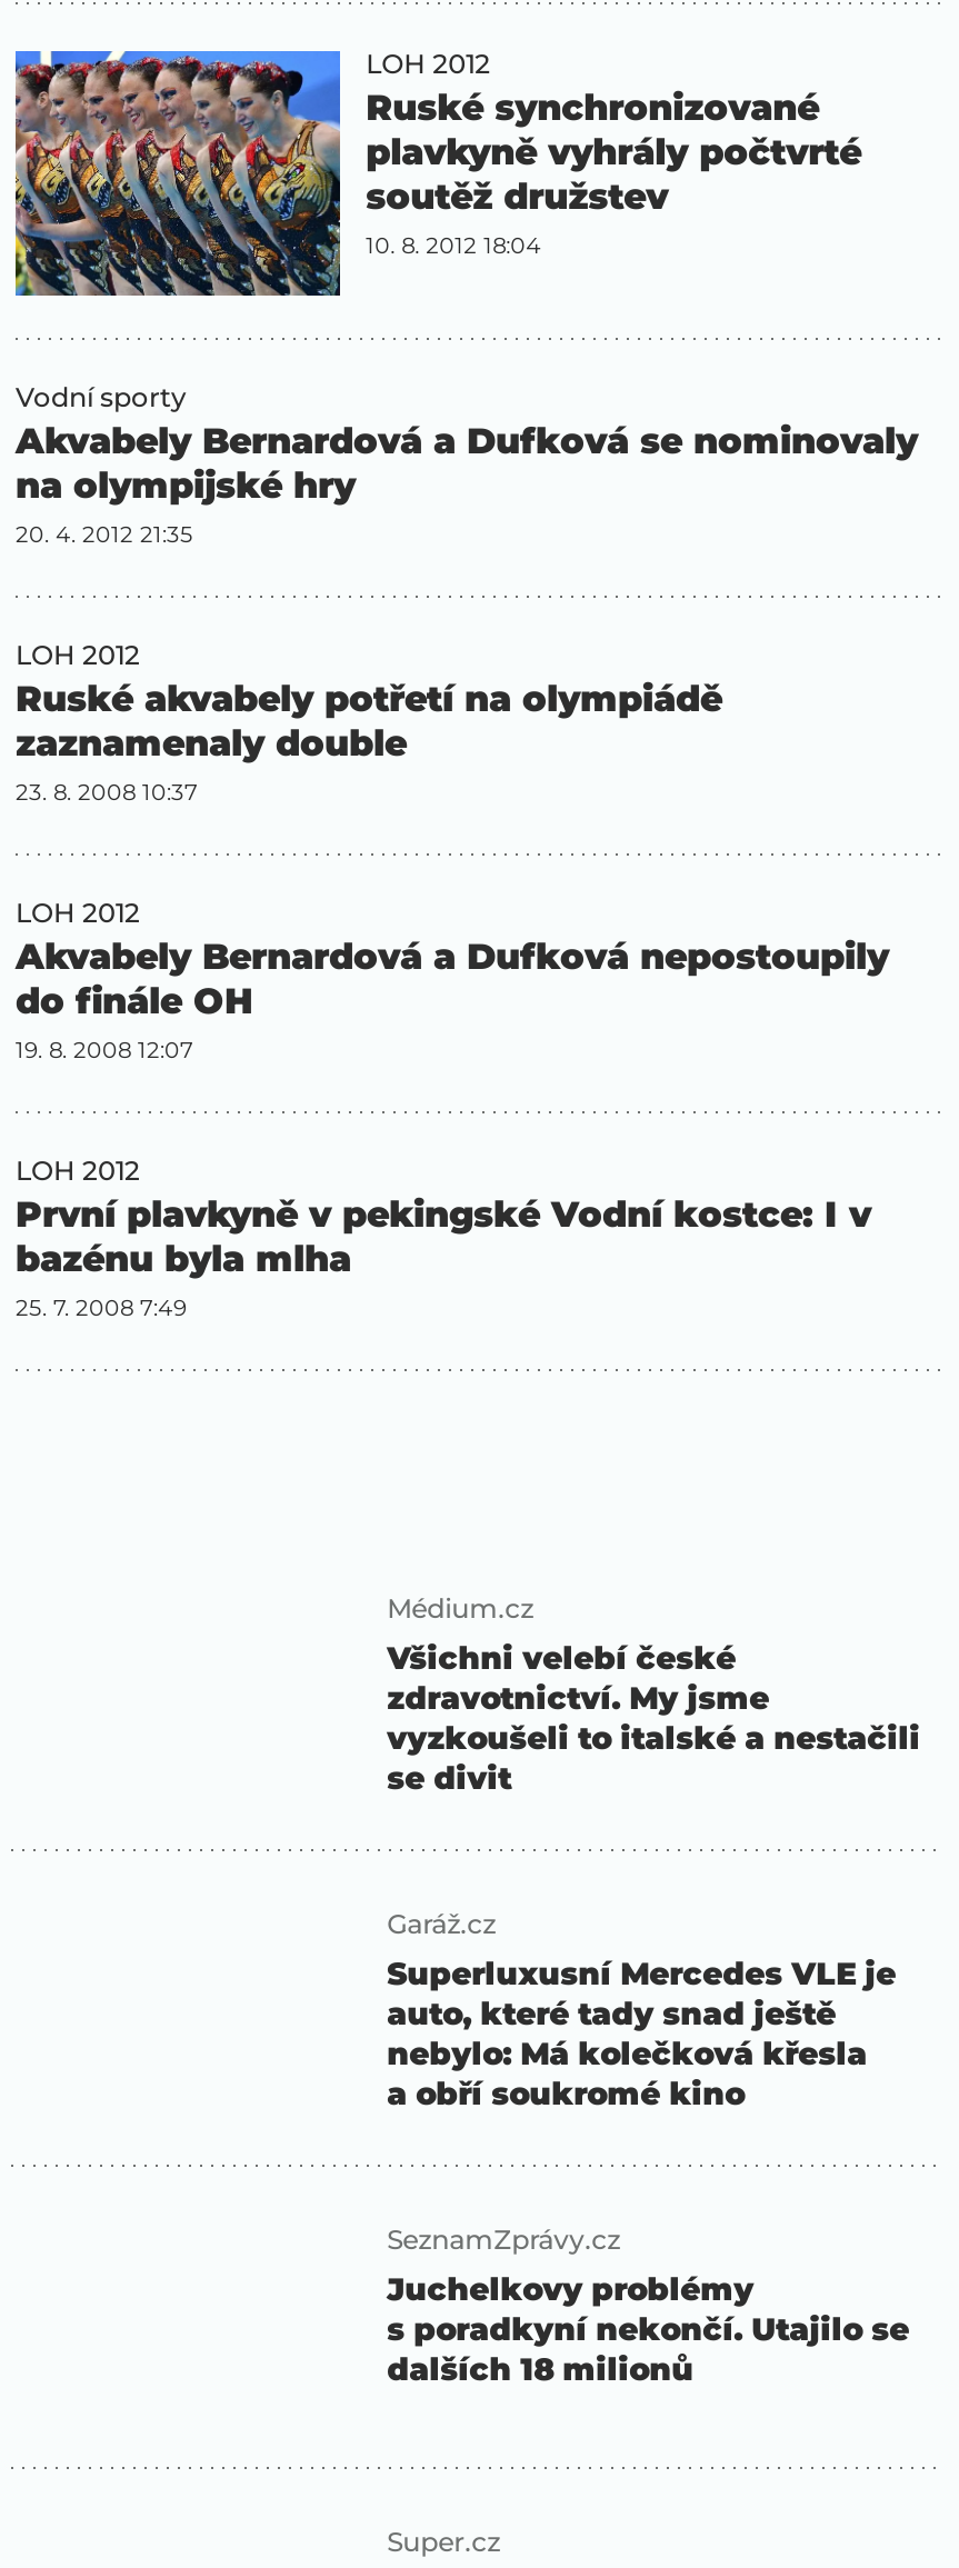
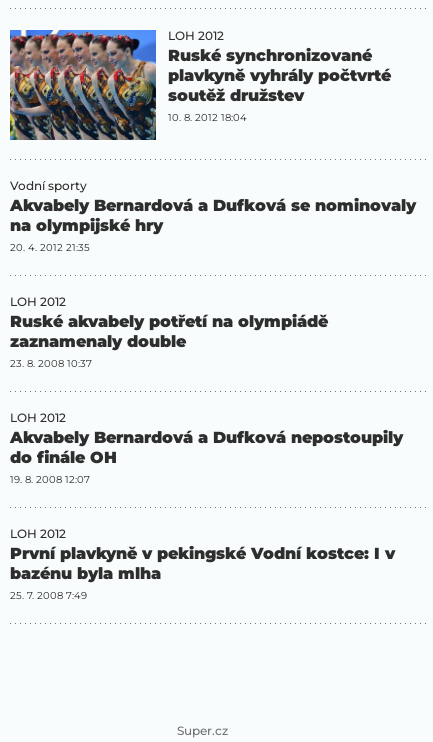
[387,1591,920,1798] Médium.cz | Všichni velebí české | zdravotnictví. My jsme | vyzkoušeli to italské a nestačili | se divit -> none
[387,1907,896,2113] Garáž.cz | Superluxusní Mercedes VLE je | auto, které tady snad ještě | nebylo: Má kolečková křesla | a obří soukromé kino -> none
[387,2222,909,2389] SeznamZprávy.cz | Juchelkovy problémy | s poradkyní nekončí. Utajilo se | dalších 18 milionů -> none

